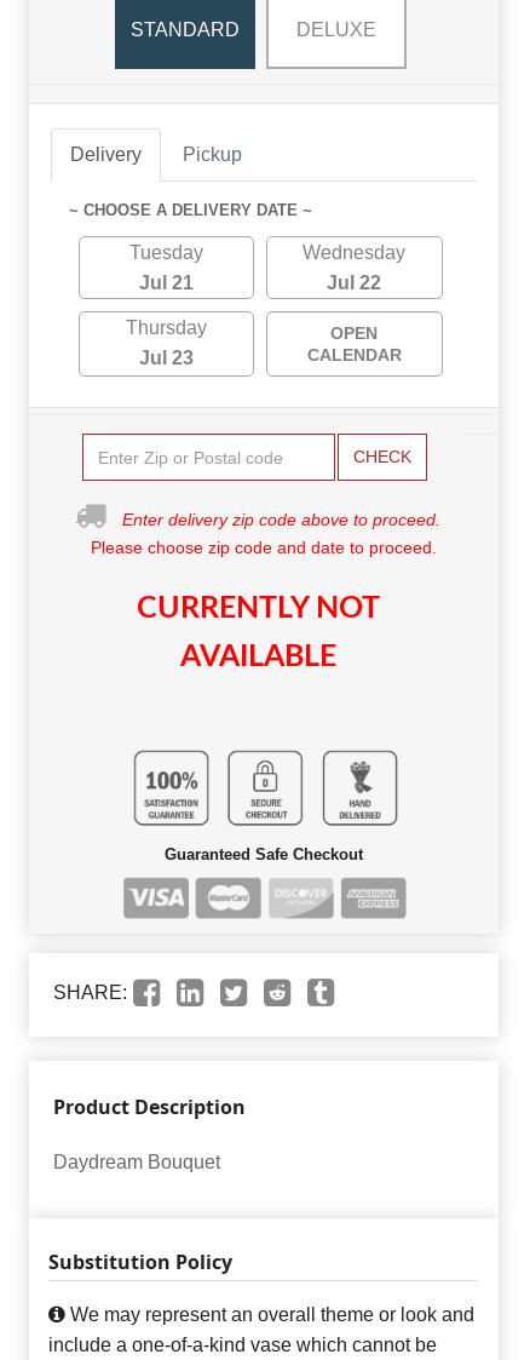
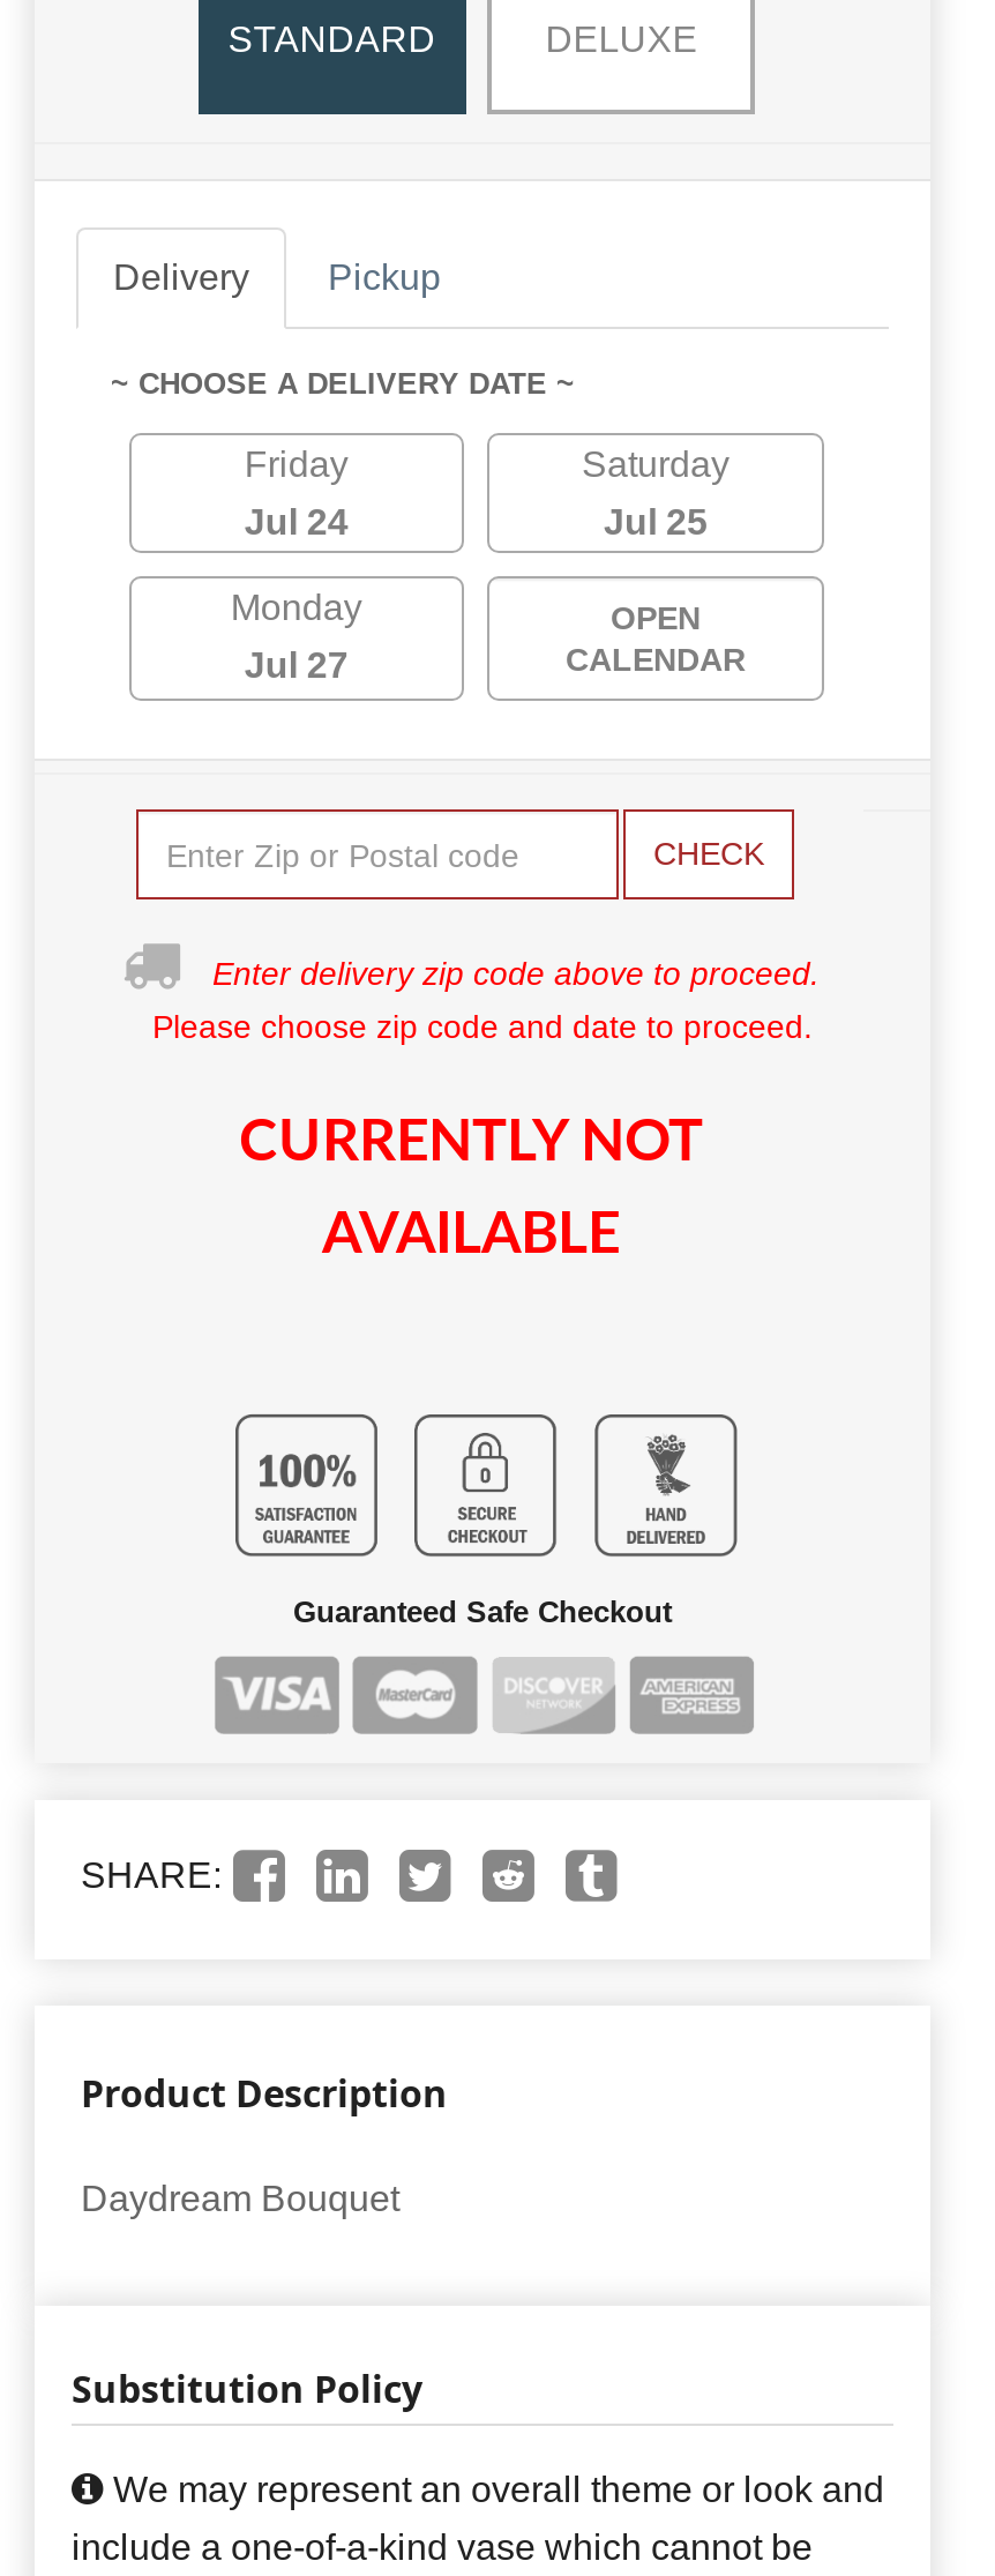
[129,242,203,263] Tuesday -> [244,445,348,484] Friday
[303,242,406,263] Wednesday -> [582,445,730,484] Saturday
[139,273,193,293] Jul 21 -> [244,503,348,542] Jul 24
[327,273,382,293] Jul 22 -> [604,503,708,542] Jul 25
[126,318,207,338] Thursday -> [231,588,362,627] Monday
[139,348,193,368] Jul 23 -> [244,646,348,685] Jul 27

